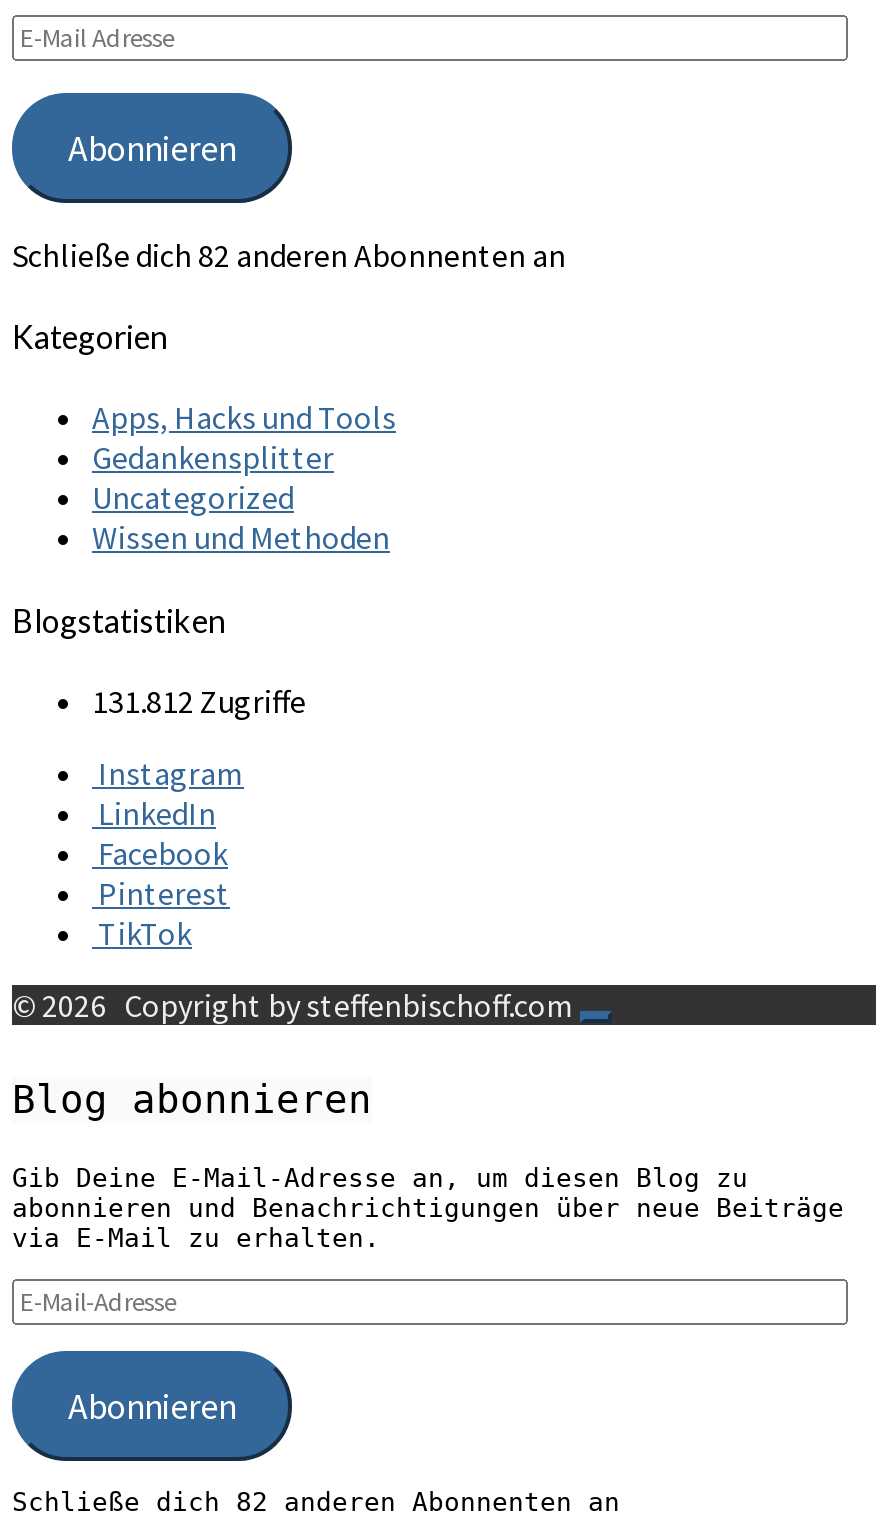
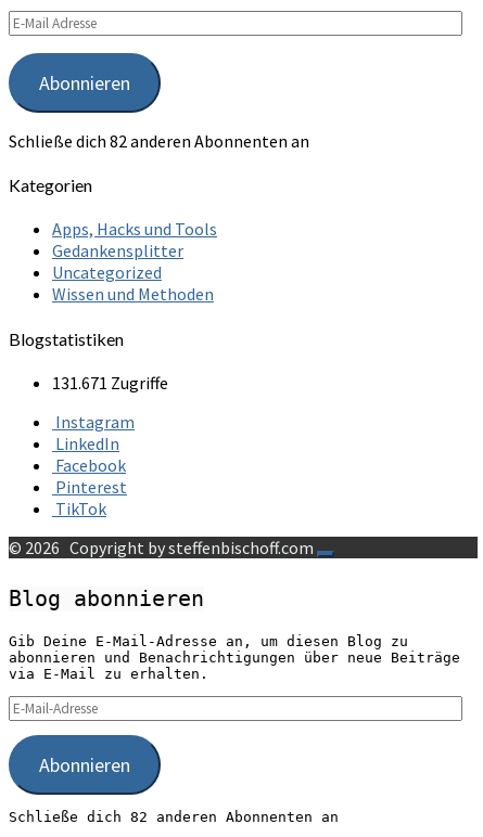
[92,681,306,721] 131.812 Zugriffe -> [52,372,168,393] 131.671 Zugriffe

